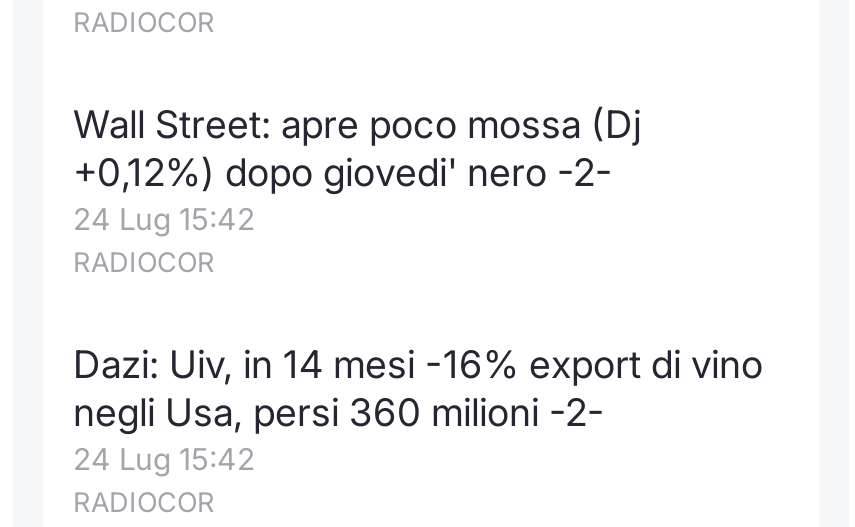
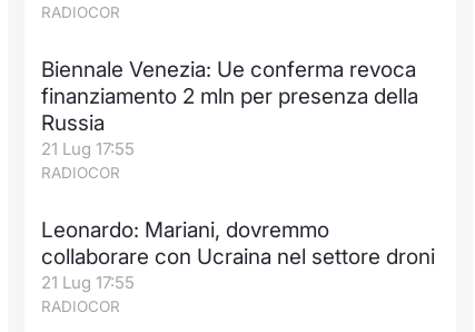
[73,102,641,238] Wall Street: apre poco mossa (Dj | +0,12%) dopo giovedi' nero -2- | 24 Lug 15:42 -> [41,57,418,159] Biennale Venezia: Ue conferma revoca | finanziamento 2 mln per presenza della | Russia | 21 Lug 17:55
[73,342,763,478] Dazi: Uiv, in 14 mesi -16% export di vino | negli Usa, persi 360 milioni -2- | 24 Lug 15:42 -> [41,217,435,293] Leonardo: Mariani, dovremmo | collaborare con Ucraina nel settore droni | 21 Lug 17:55

